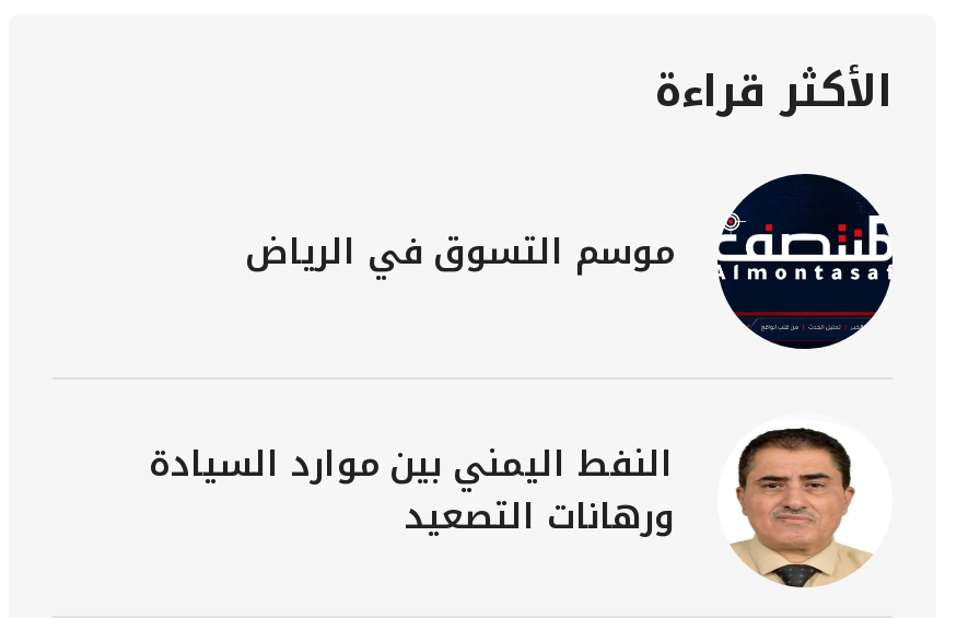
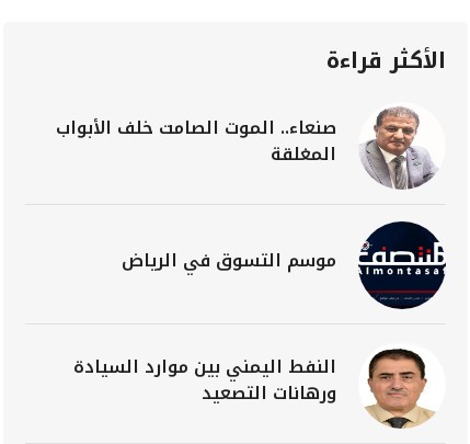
none -> [56,106,435,189] [image] | صنعاء.. الموت الصامت خلف الأبواب | المغلقة

